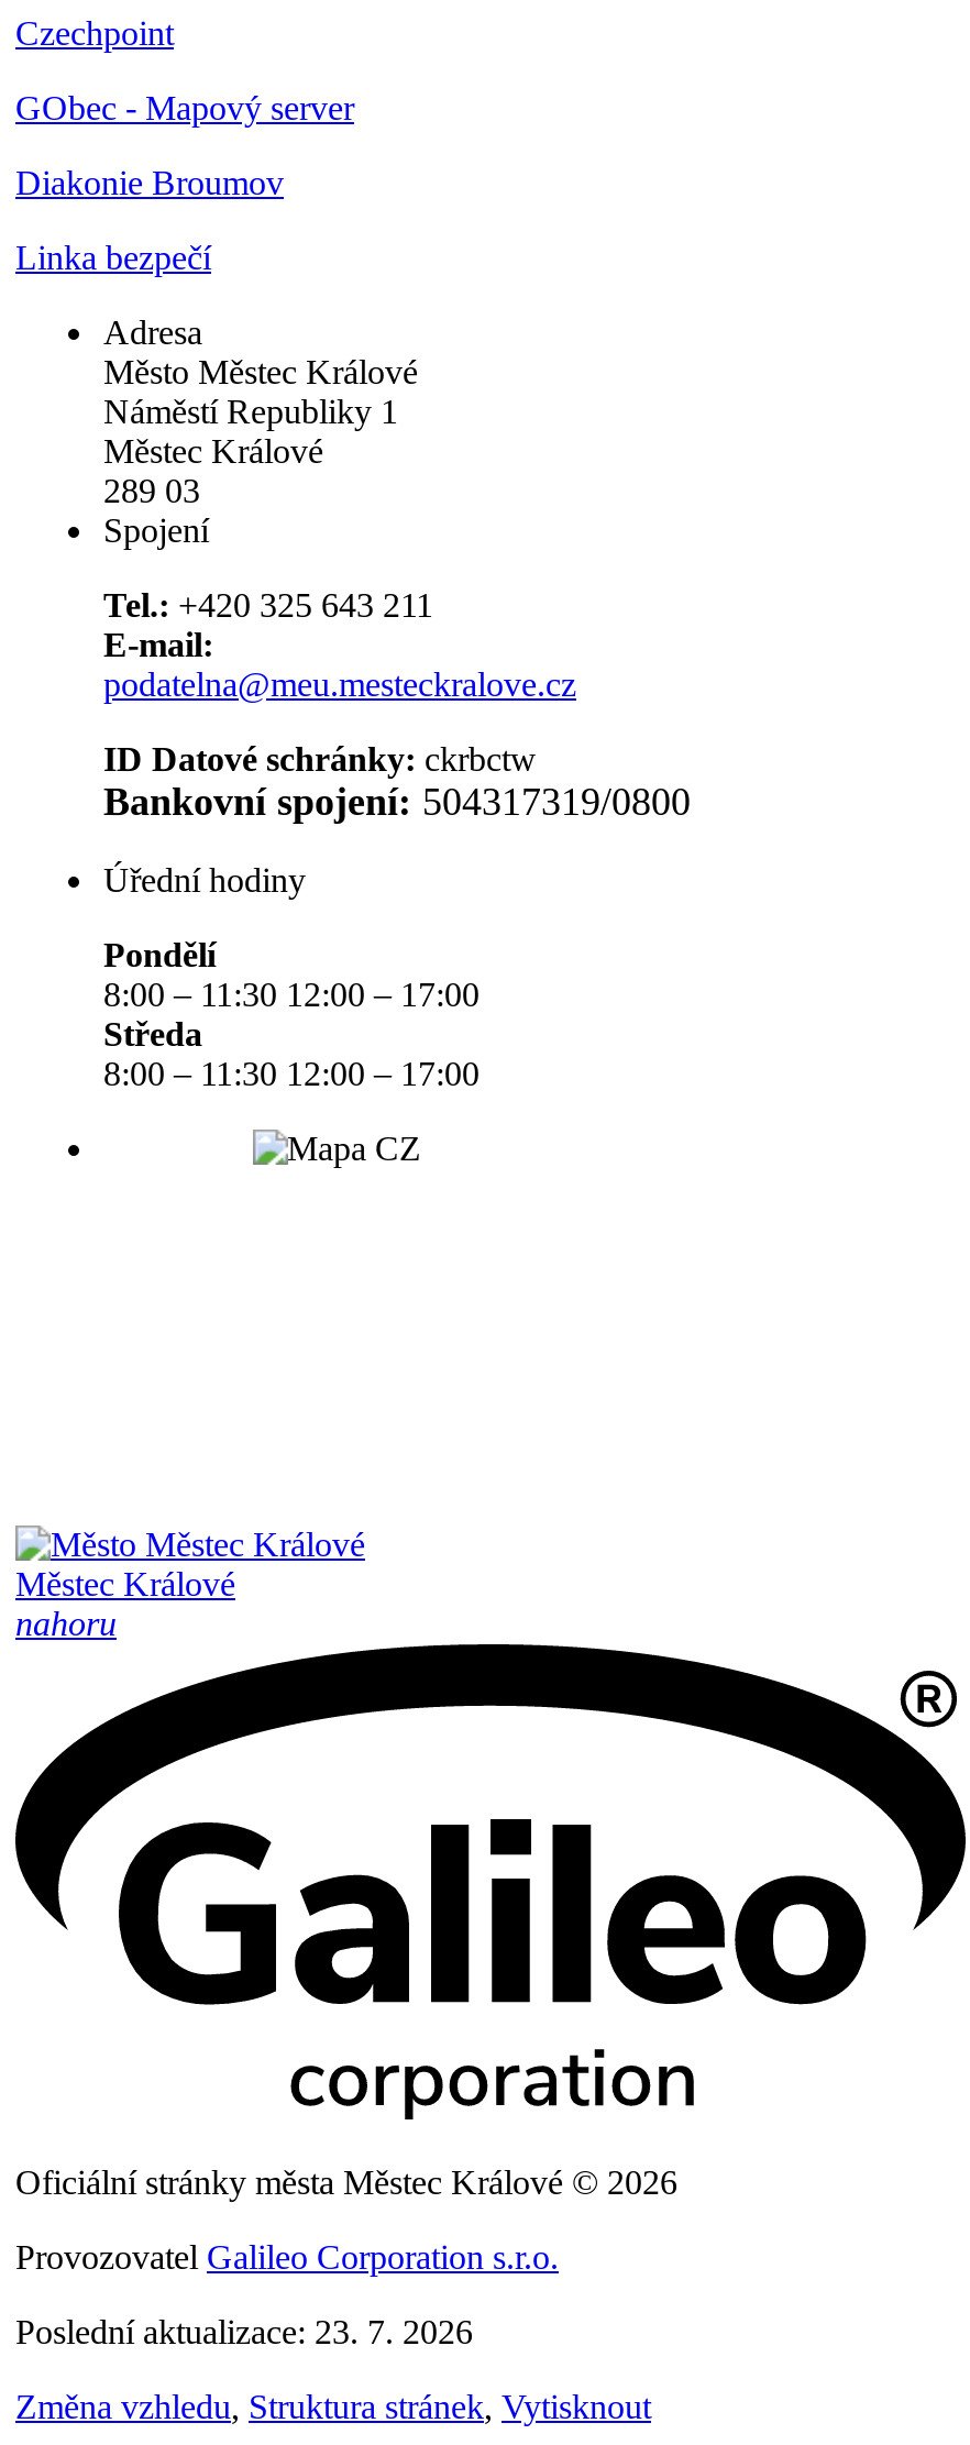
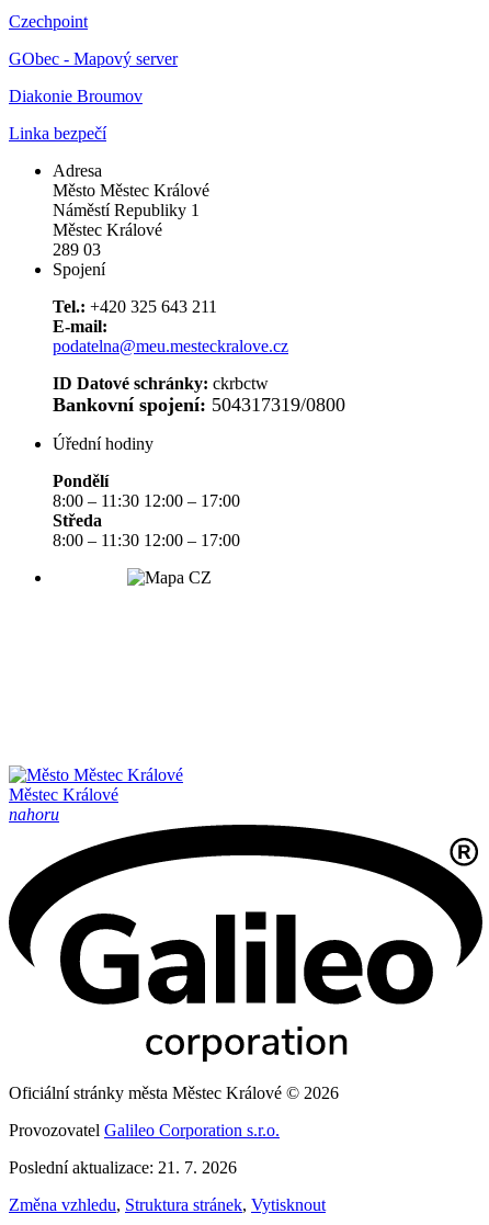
[15,2313,473,2351] Poslední aktualizace: 23. 7. 2026 -> [9,1158,237,1177] Poslední aktualizace: 21. 7. 2026

